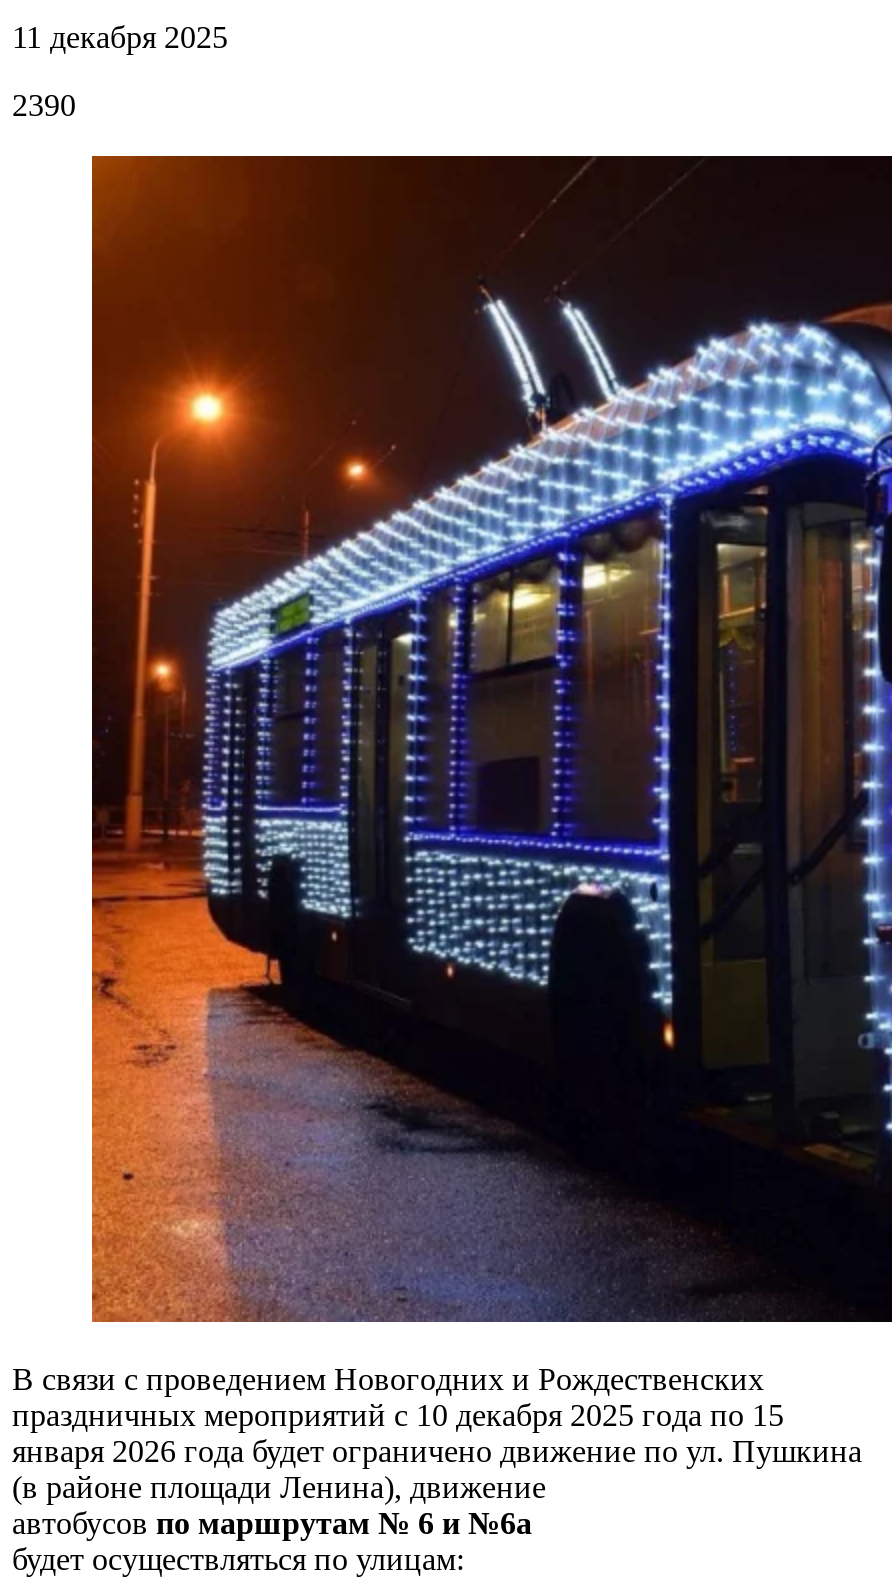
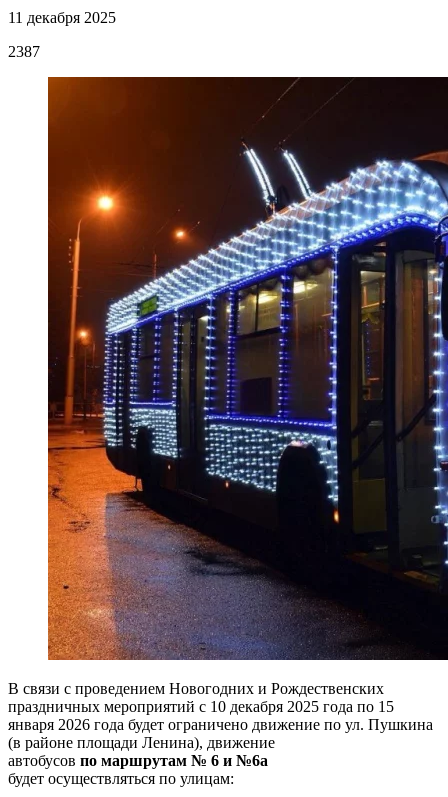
[12,88,76,122] 2390 -> [8,43,40,60] 2387

